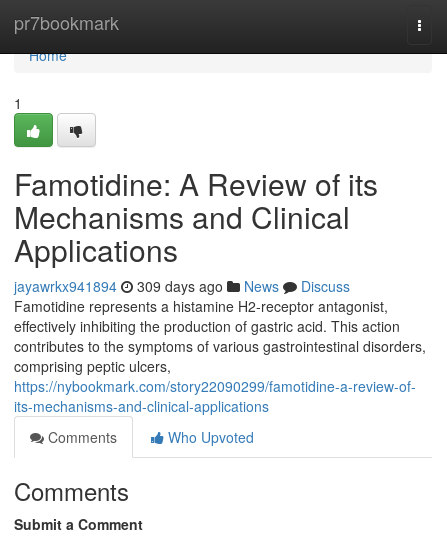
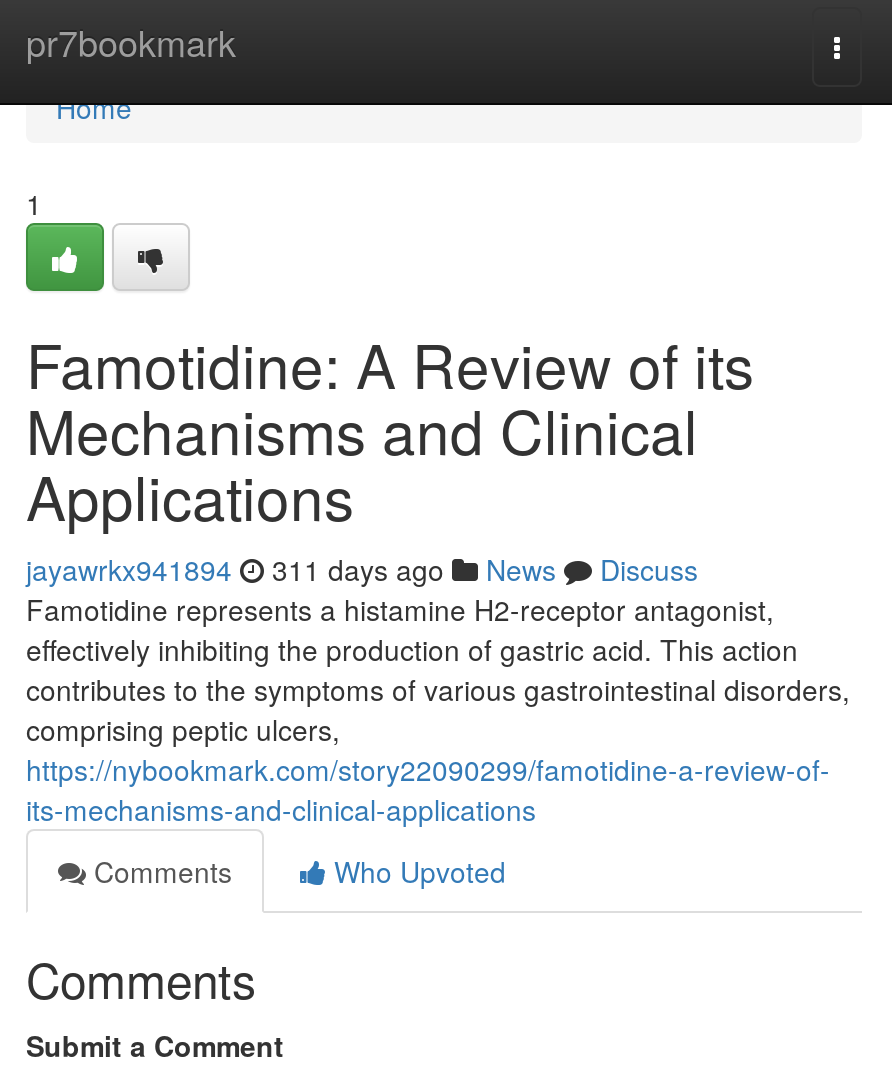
[14,276,350,296] jayawrkx941894 309 days ago News Discuss -> [26,549,698,589] jayawrkx941894 311 days ago News Discuss

